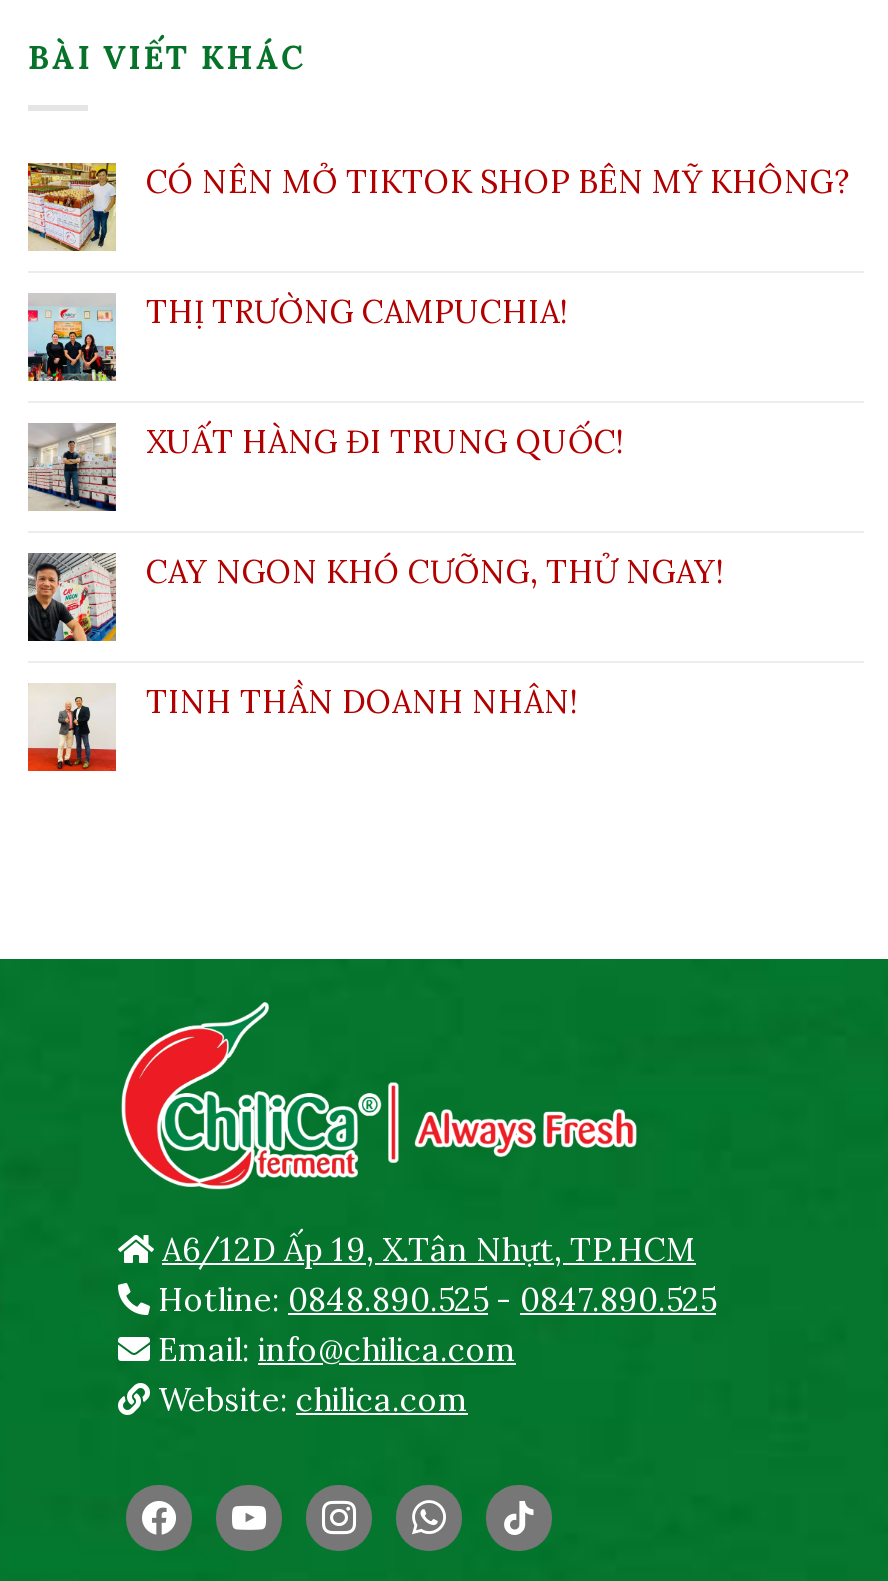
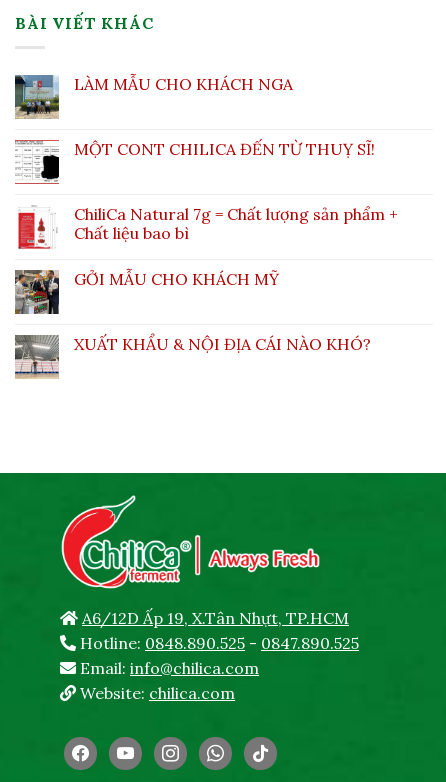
[26,161,850,251] [image] | CÓ NÊN MỞ TIKTOK SHOP BÊN MỸ KHÔNG? -> [14,74,293,118] [image] | LÀM MẪU CHO KHÁCH NGA
[26,291,568,381] [image] | THỊ TRƯỜNG CAMPUCHIA! -> [15,139,375,185] [image] | MỘT CONT CHILICA ĐẾN TỪ THUỴ SĨ!
[26,421,624,513] [image] | XUẤT HÀNG ĐI TRUNG QUỐC! -> [15,204,398,249] [image] | ChiliCa Natural 7g = Chất lượng sản phẩm + | Chất liệu bao bì
[26,551,724,643] [image] | CAY NGON KHÓ CƯỠNG, THỬ NGAY! -> [14,269,279,315] [image] | GỞI MẪU CHO KHÁCH MỸ
[26,681,578,771] [image] | TINH THẦN DOANH NHÂN! -> [14,334,371,378] [image] | XUẤT KHẨU & NỘI ĐỊA CÁI NÀO KHÓ?

